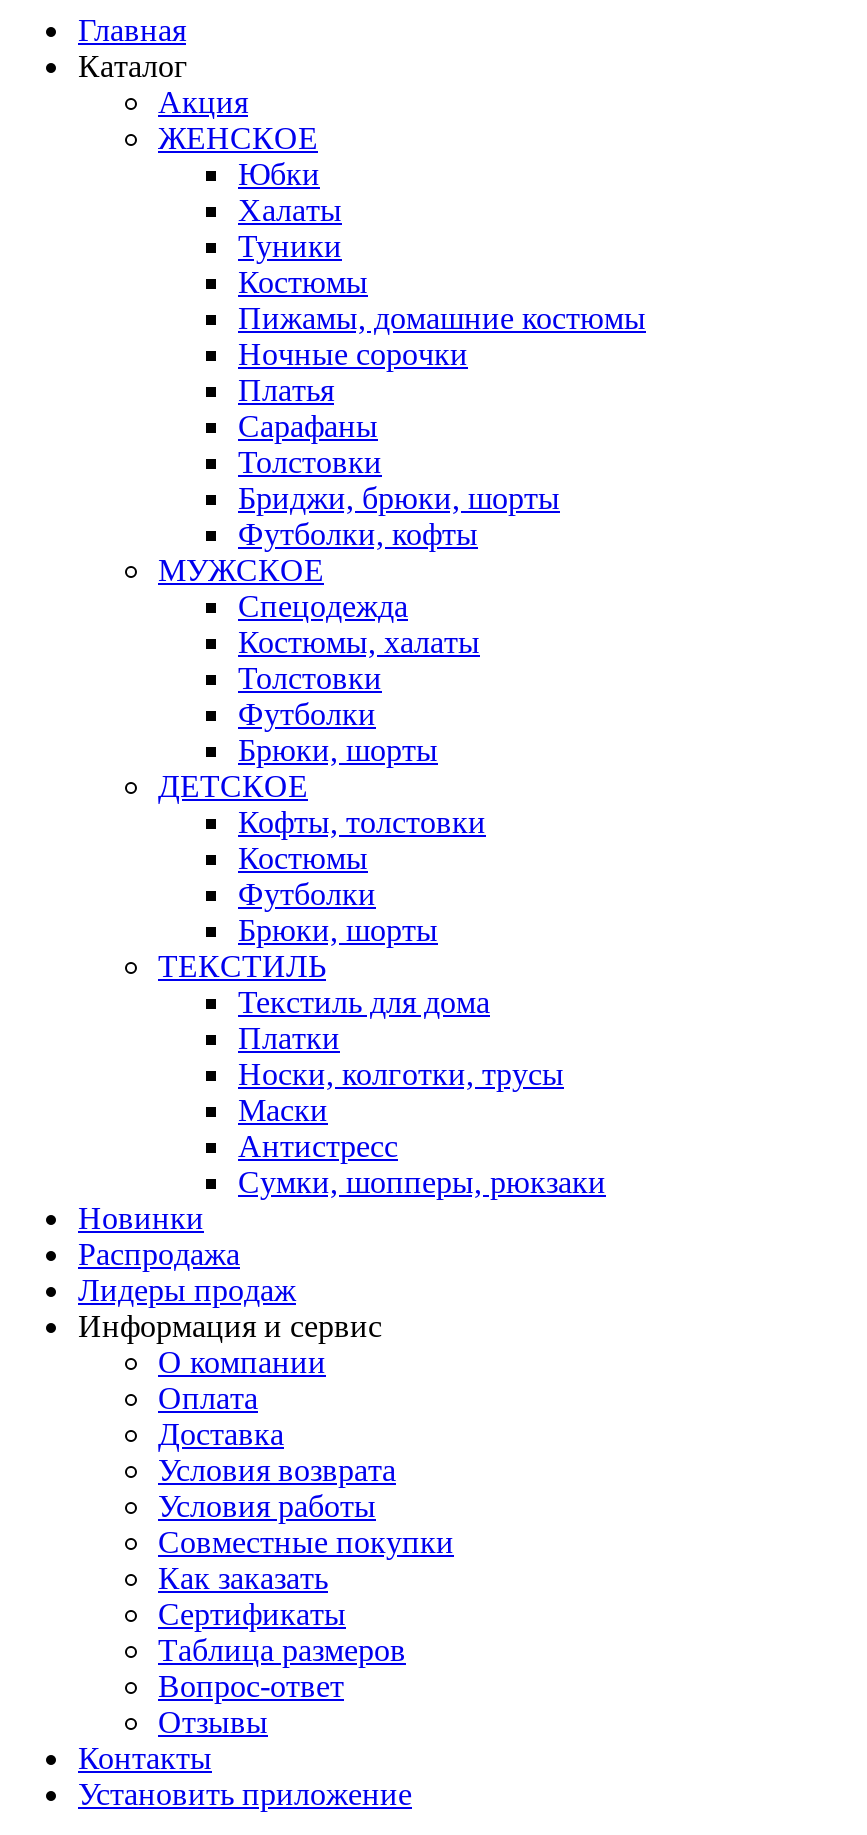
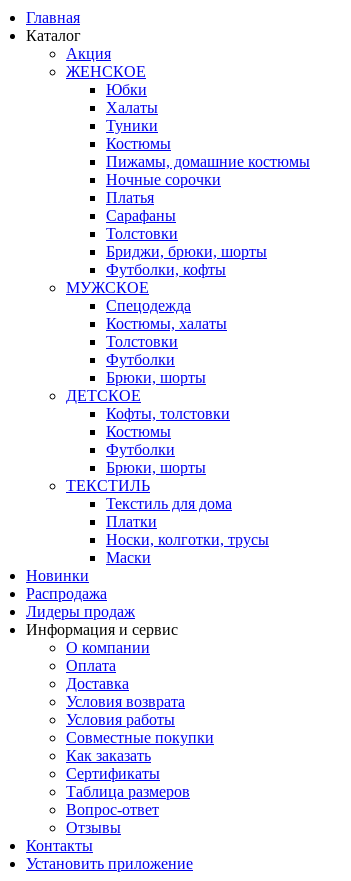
[238,1129,606,1199] Антистресс | Сумки, шопперы, рюкзаки -> none

